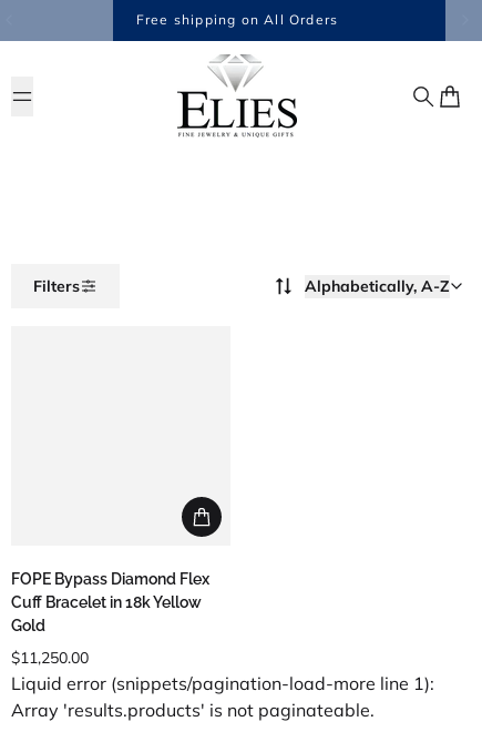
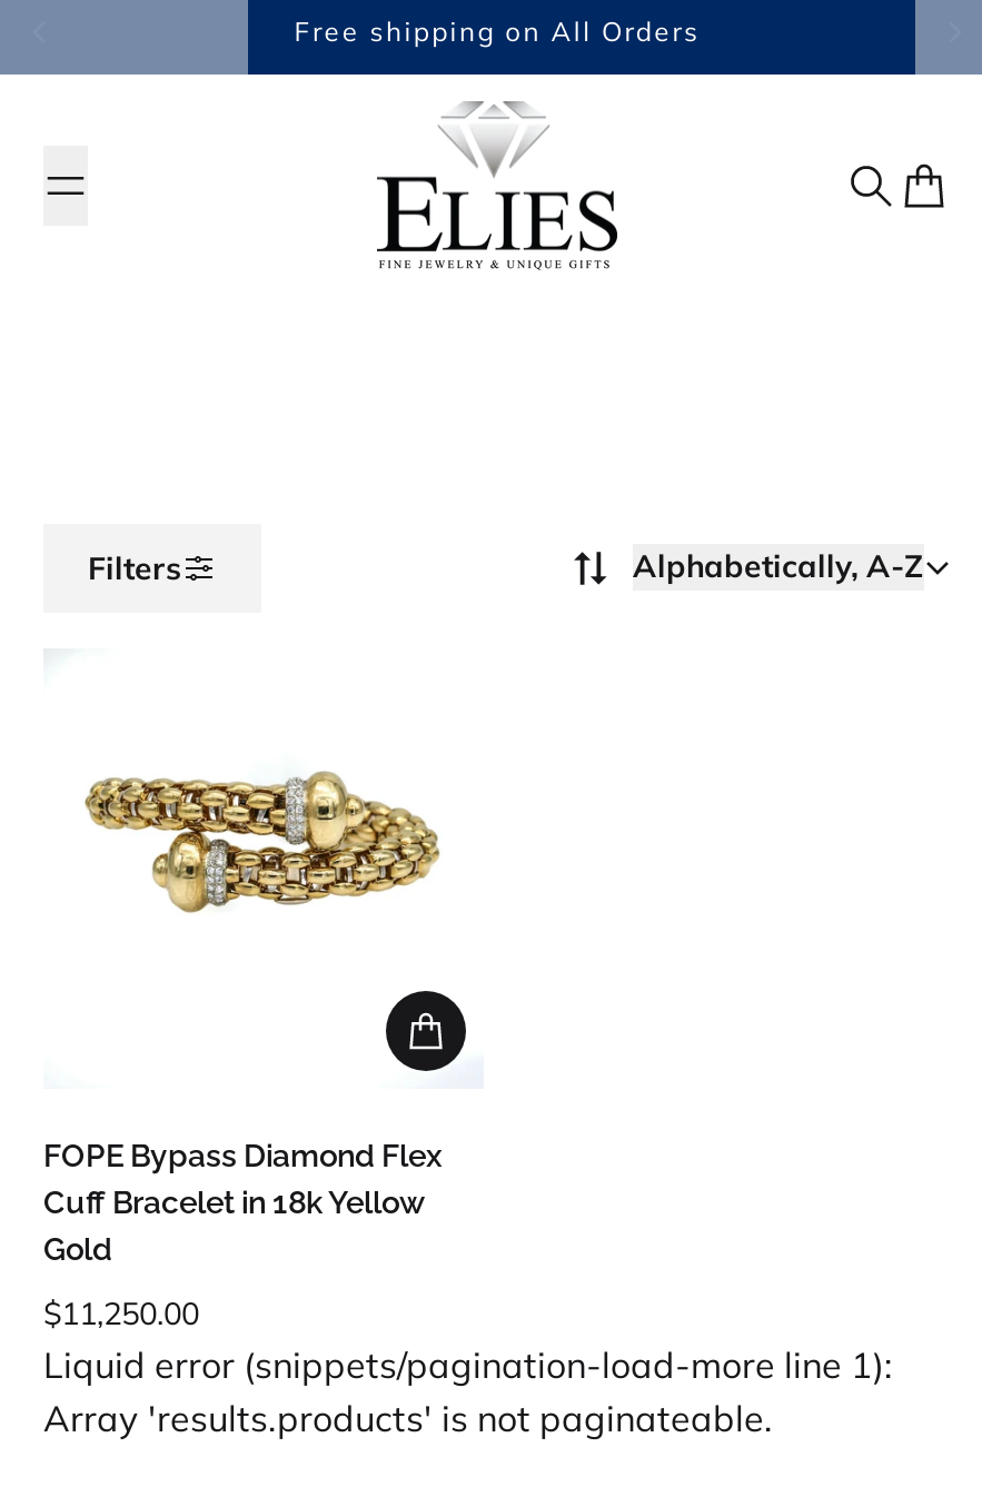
none -> [83,771,442,915] [image]

